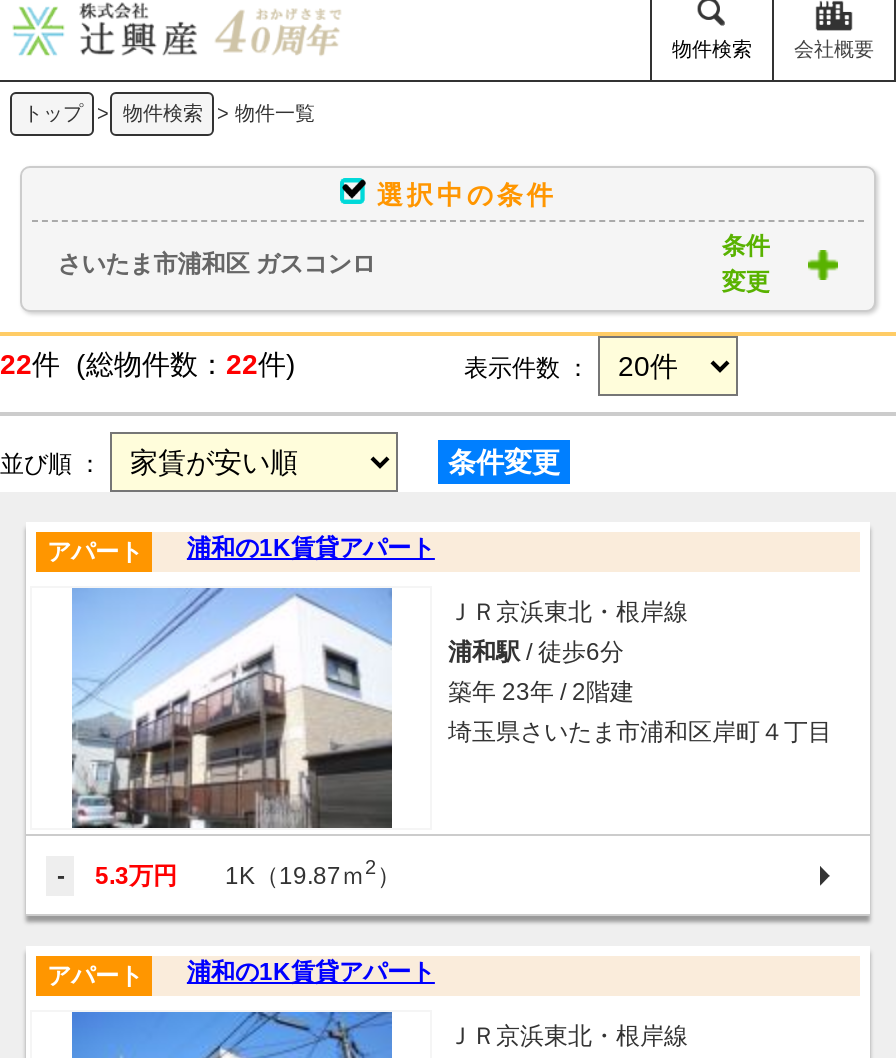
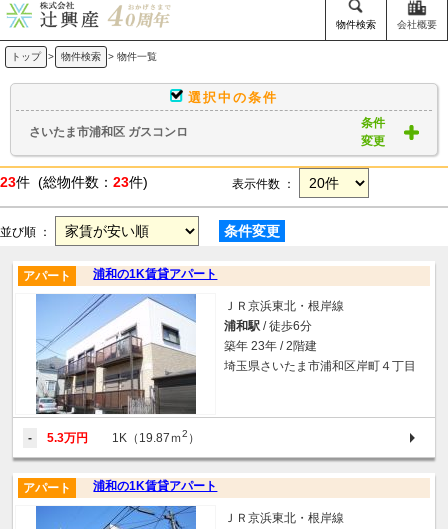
[0,348,296,380] 22件 (総物件数：22件) -> [0,174,148,190] 23件 (総物件数：23件)

